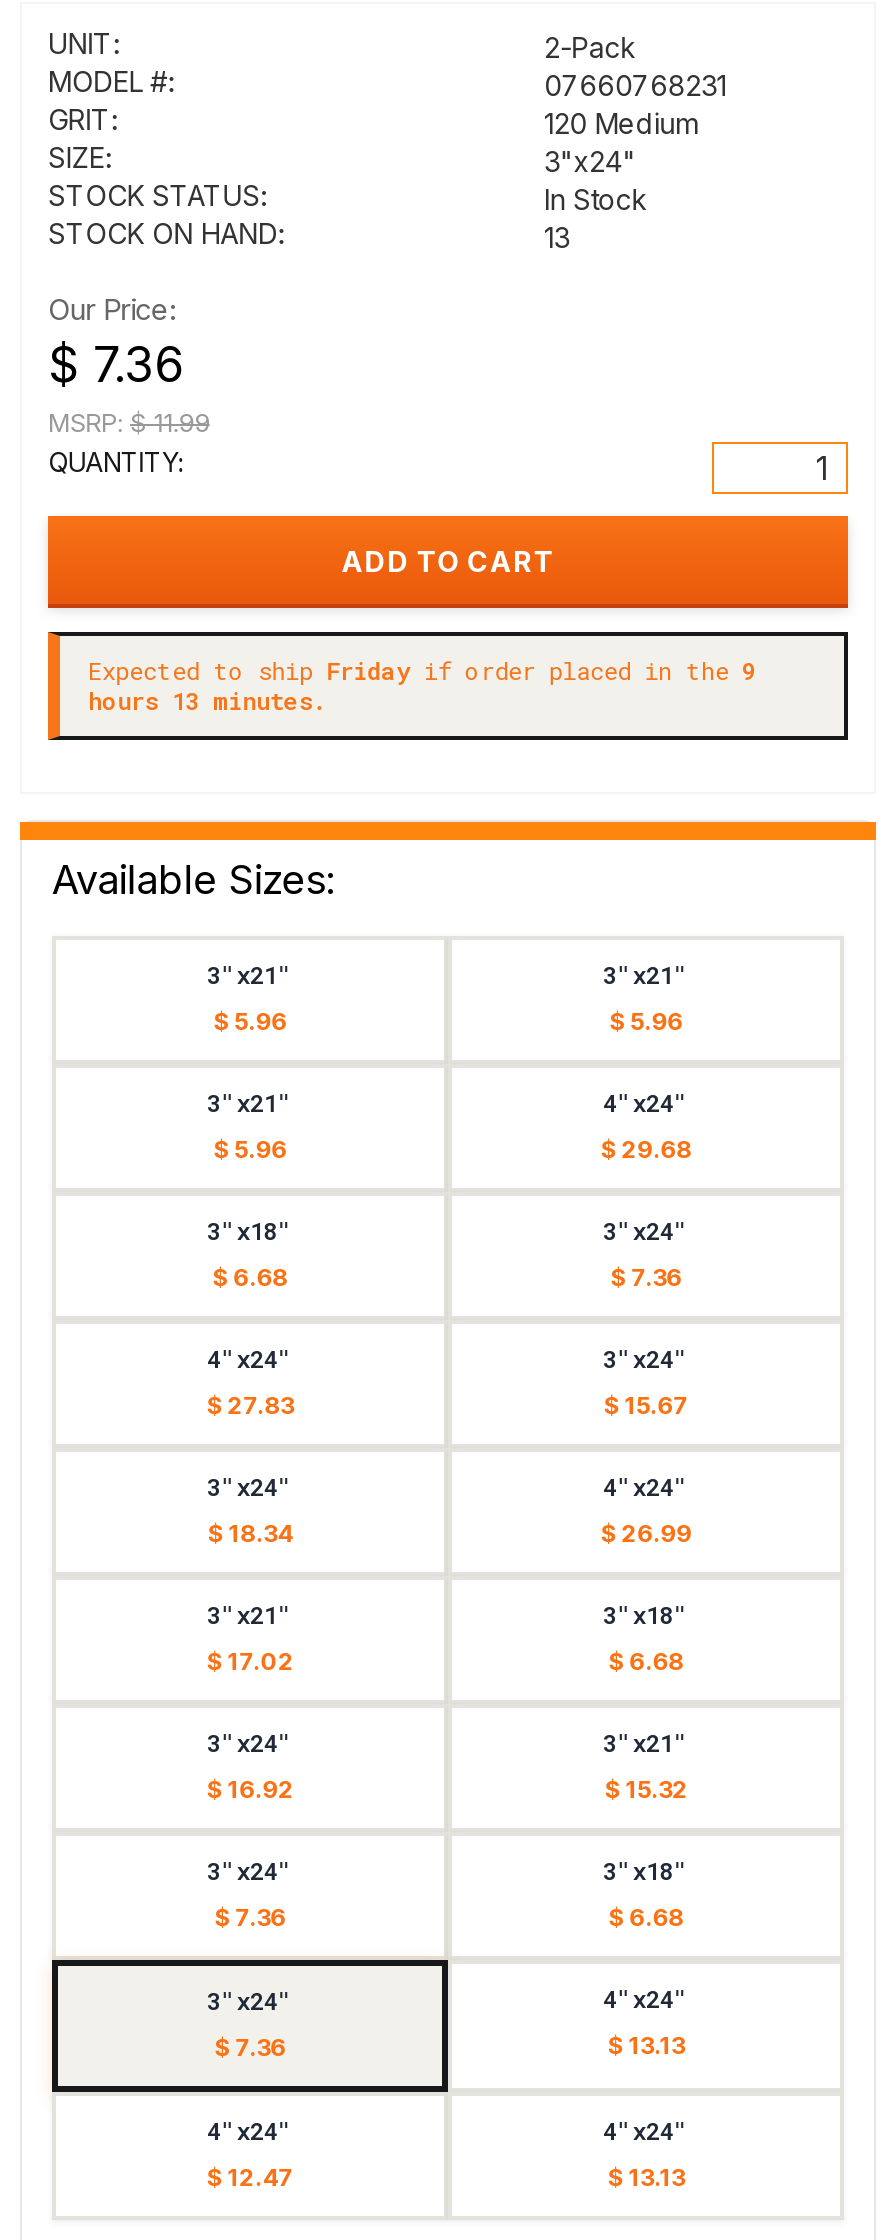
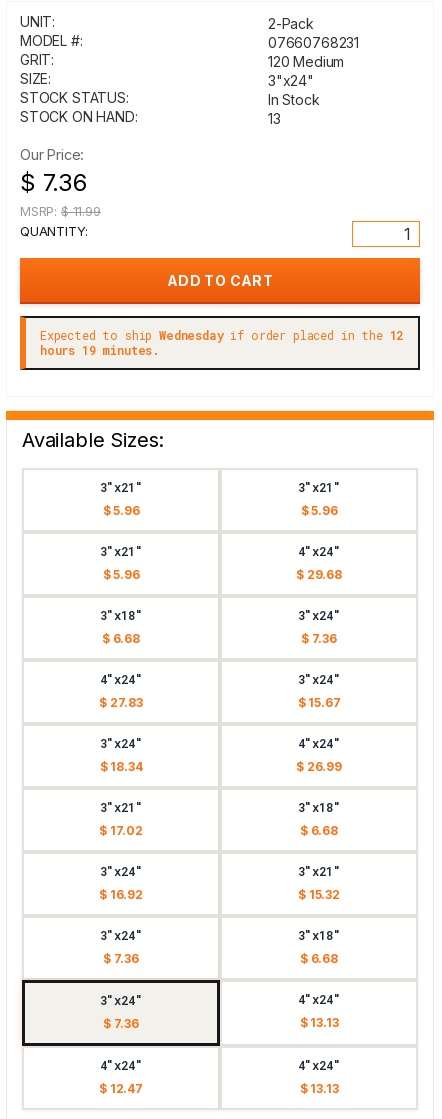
[88,654,756,686] Expected to ship Friday if order placed in the 9 -> [40,327,403,343] Expected to ship Wednesday if order placed in the 12
[88,684,328,716] hours 13 minutes. -> [40,342,160,358] hours 19 minutes.

